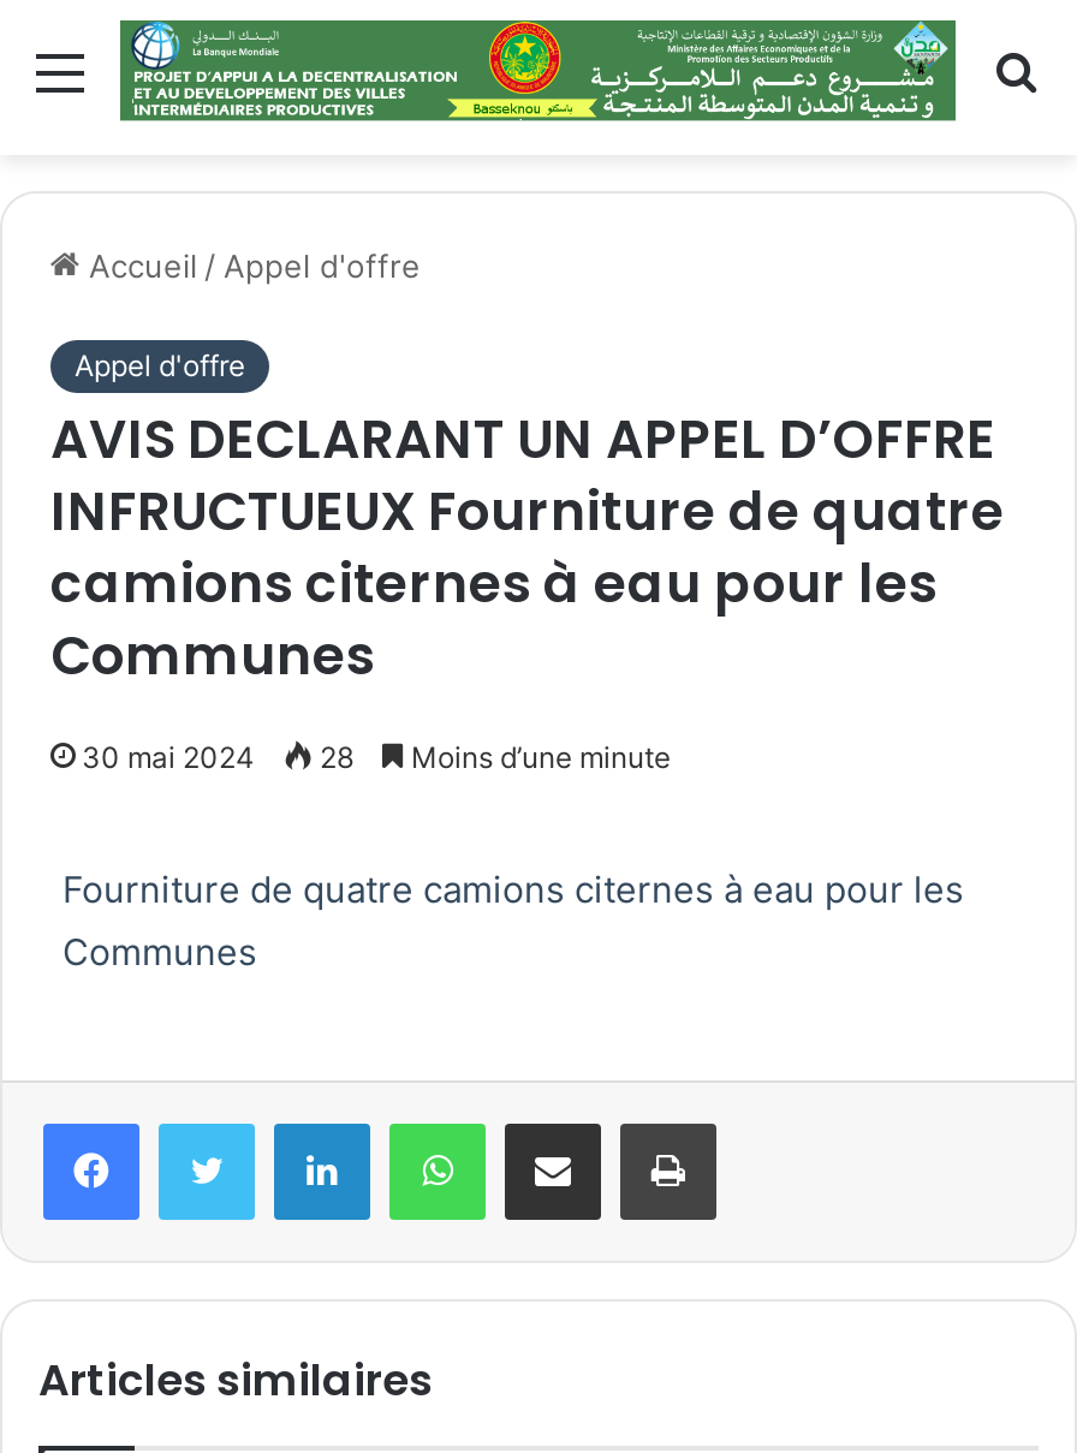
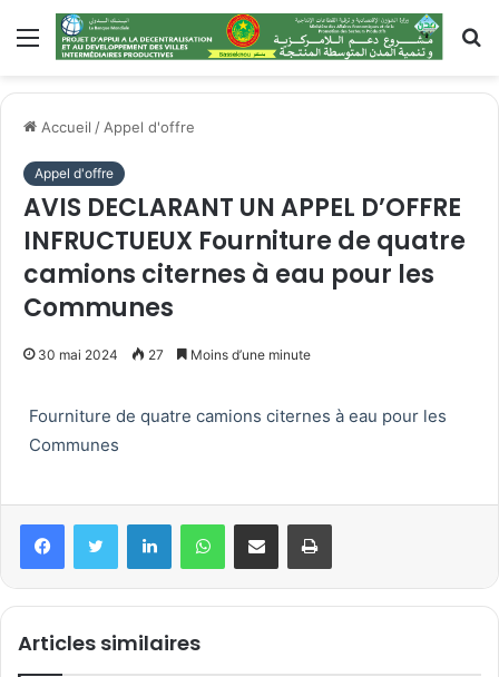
[82,738,671,774] 30 mai 2024 28 Moins d’une minute -> [38,346,311,363] 30 mai 2024 27 Moins d’une minute

